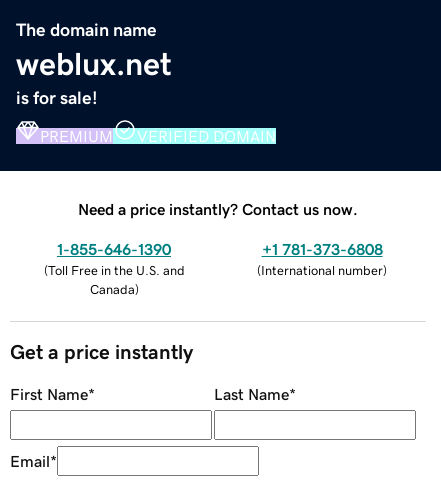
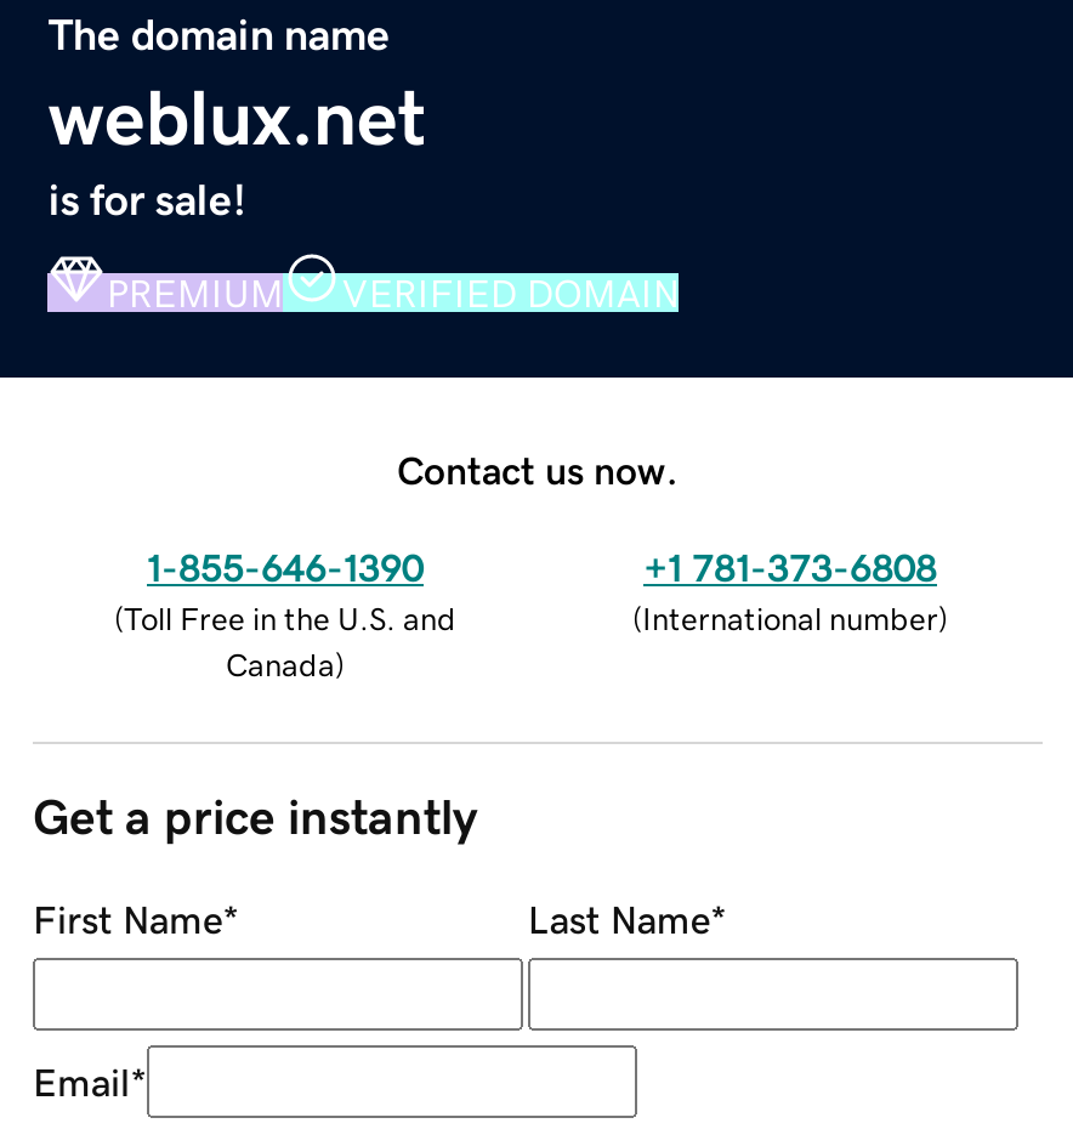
[78,201,358,217] Need a price instantly? Contact us now. -> [397,449,679,488] Contact us now.

